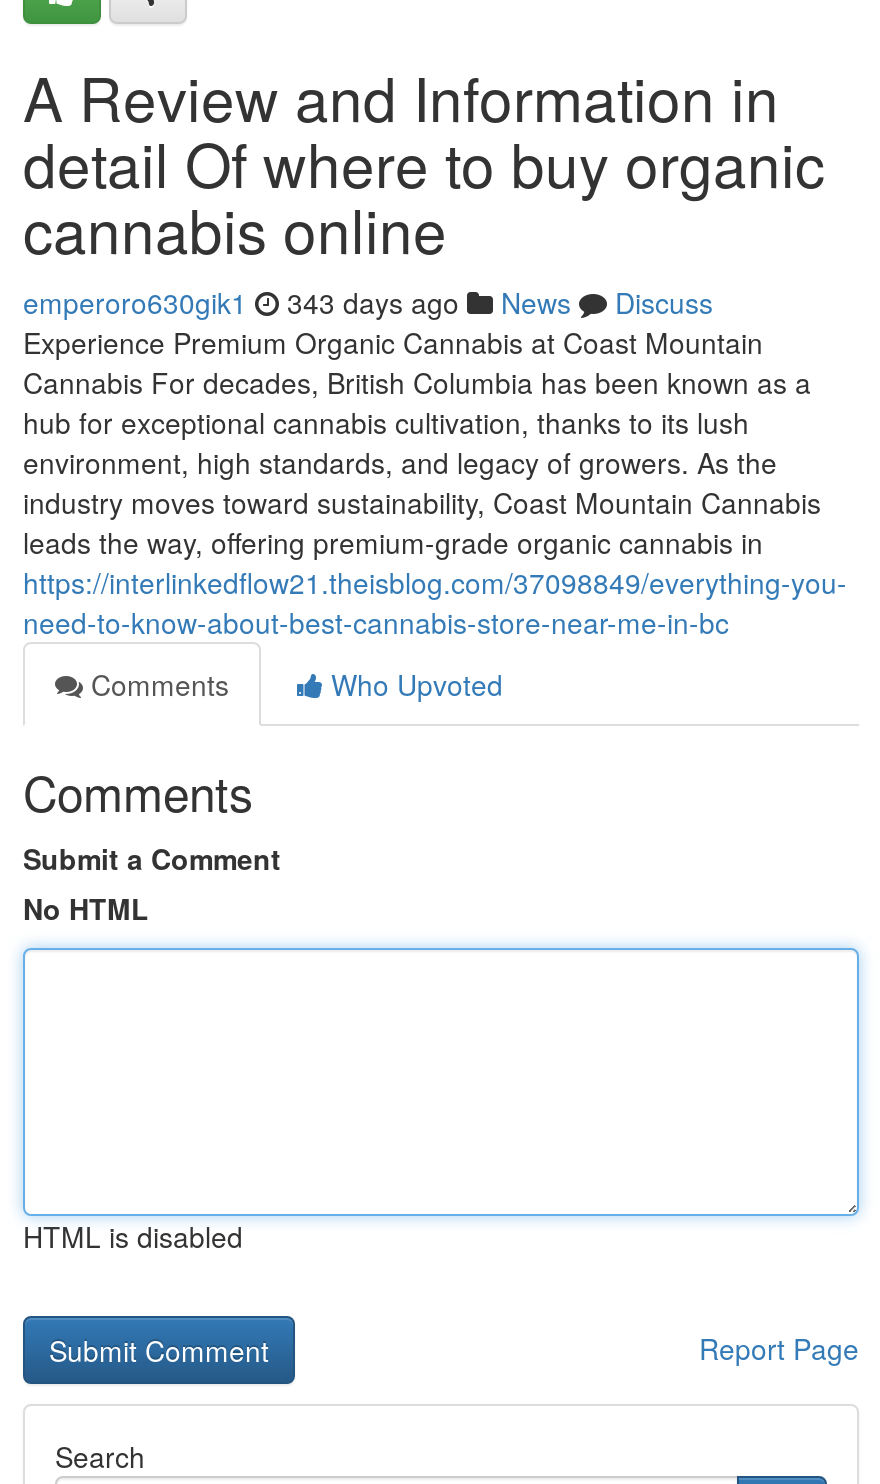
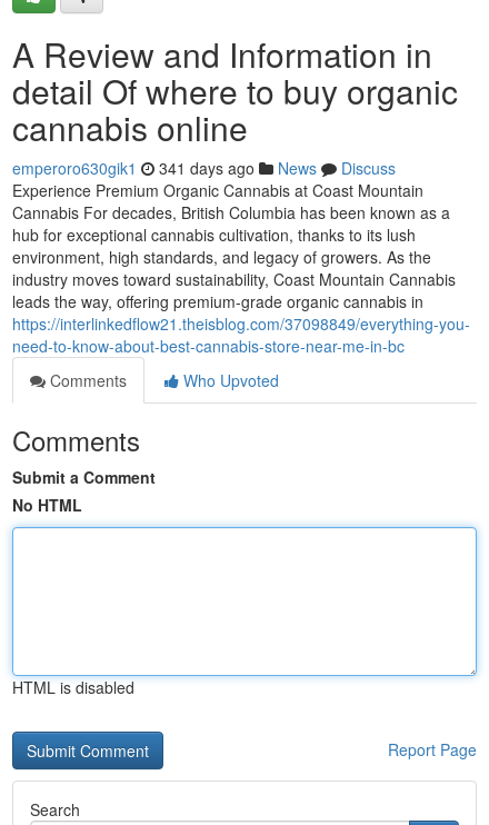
[23,282,713,322] emperoro630gik1 343 days ago News Discuss -> [12,157,396,179] emperoro630gik1 341 days ago News Discuss

